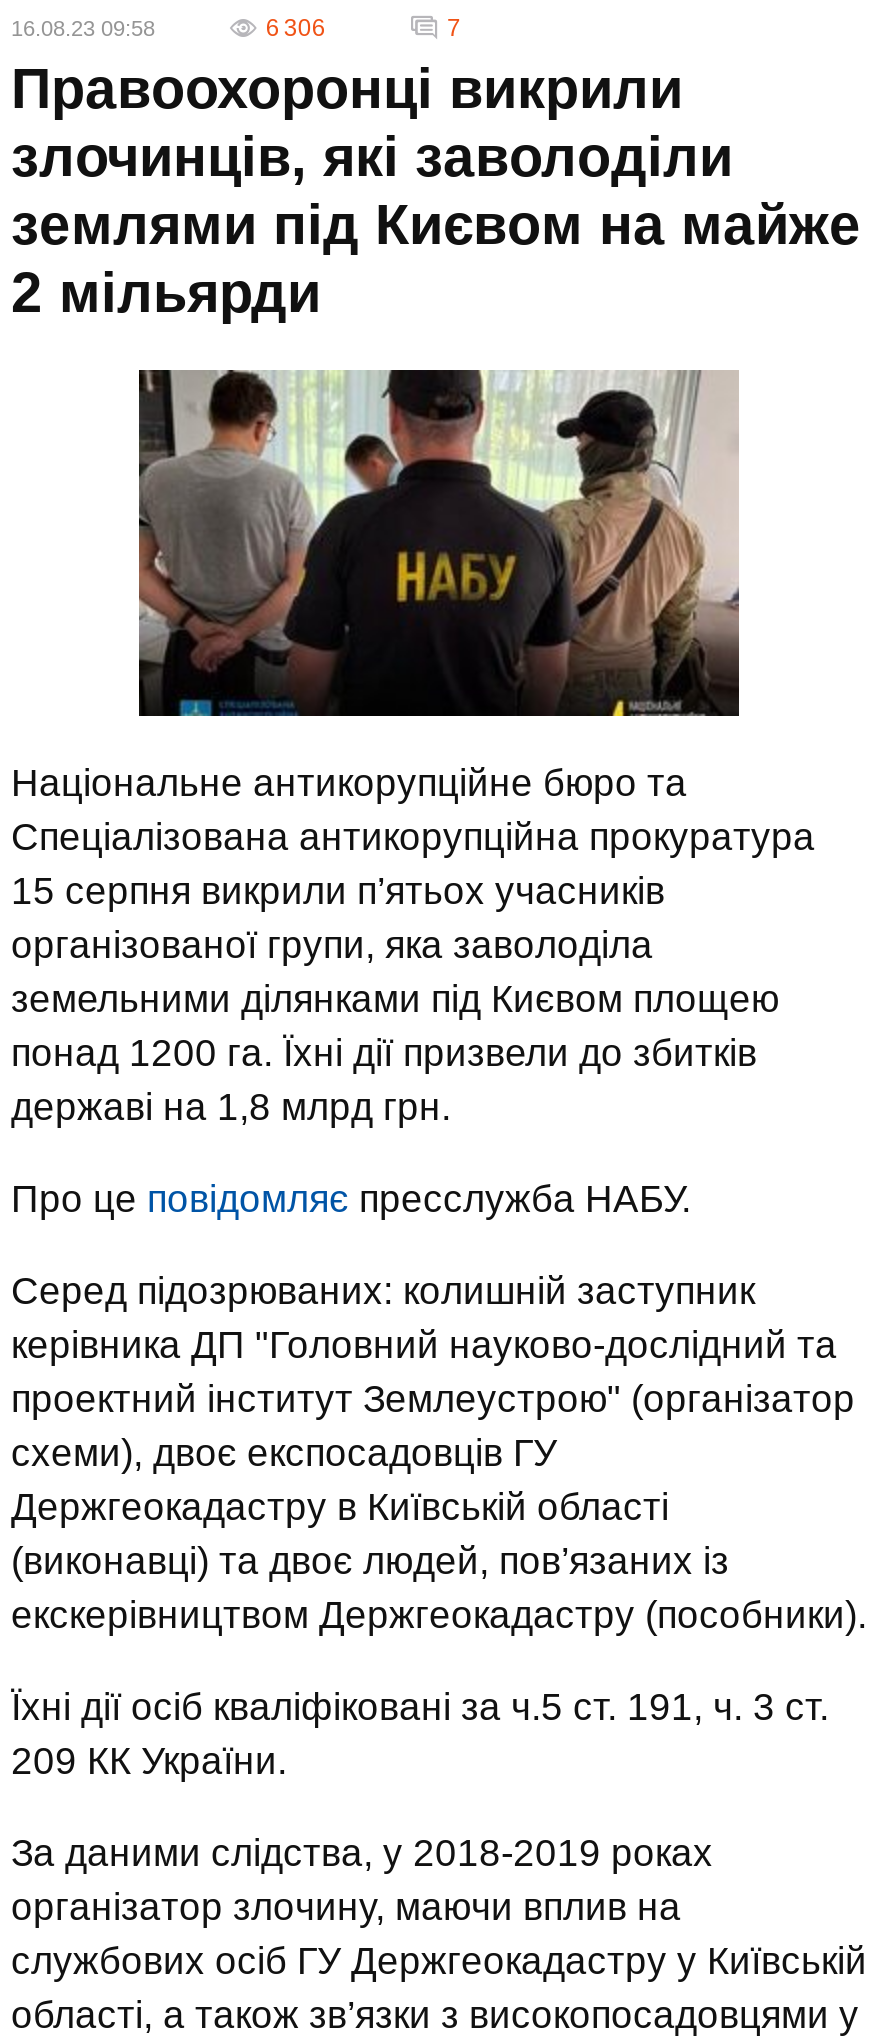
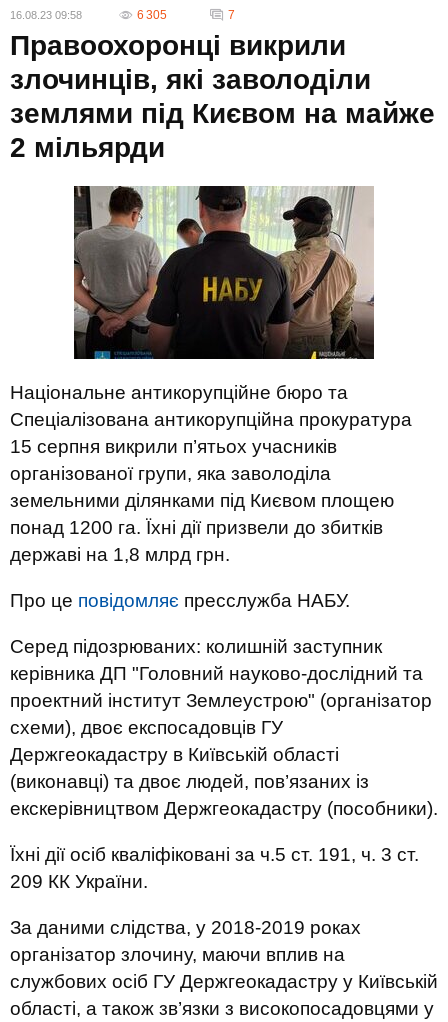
[266,14,326,42] 6 306 -> [137,8,167,22] 6 305

